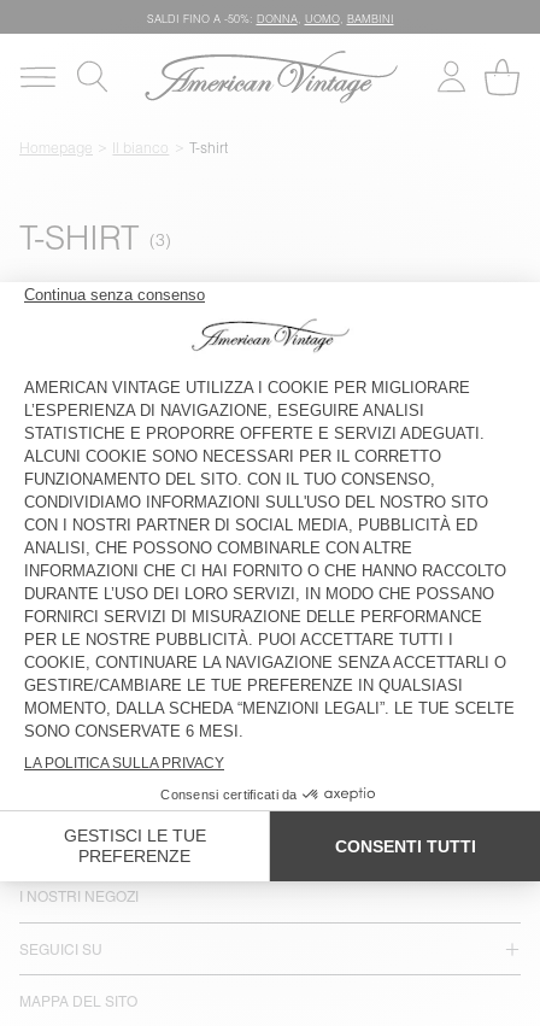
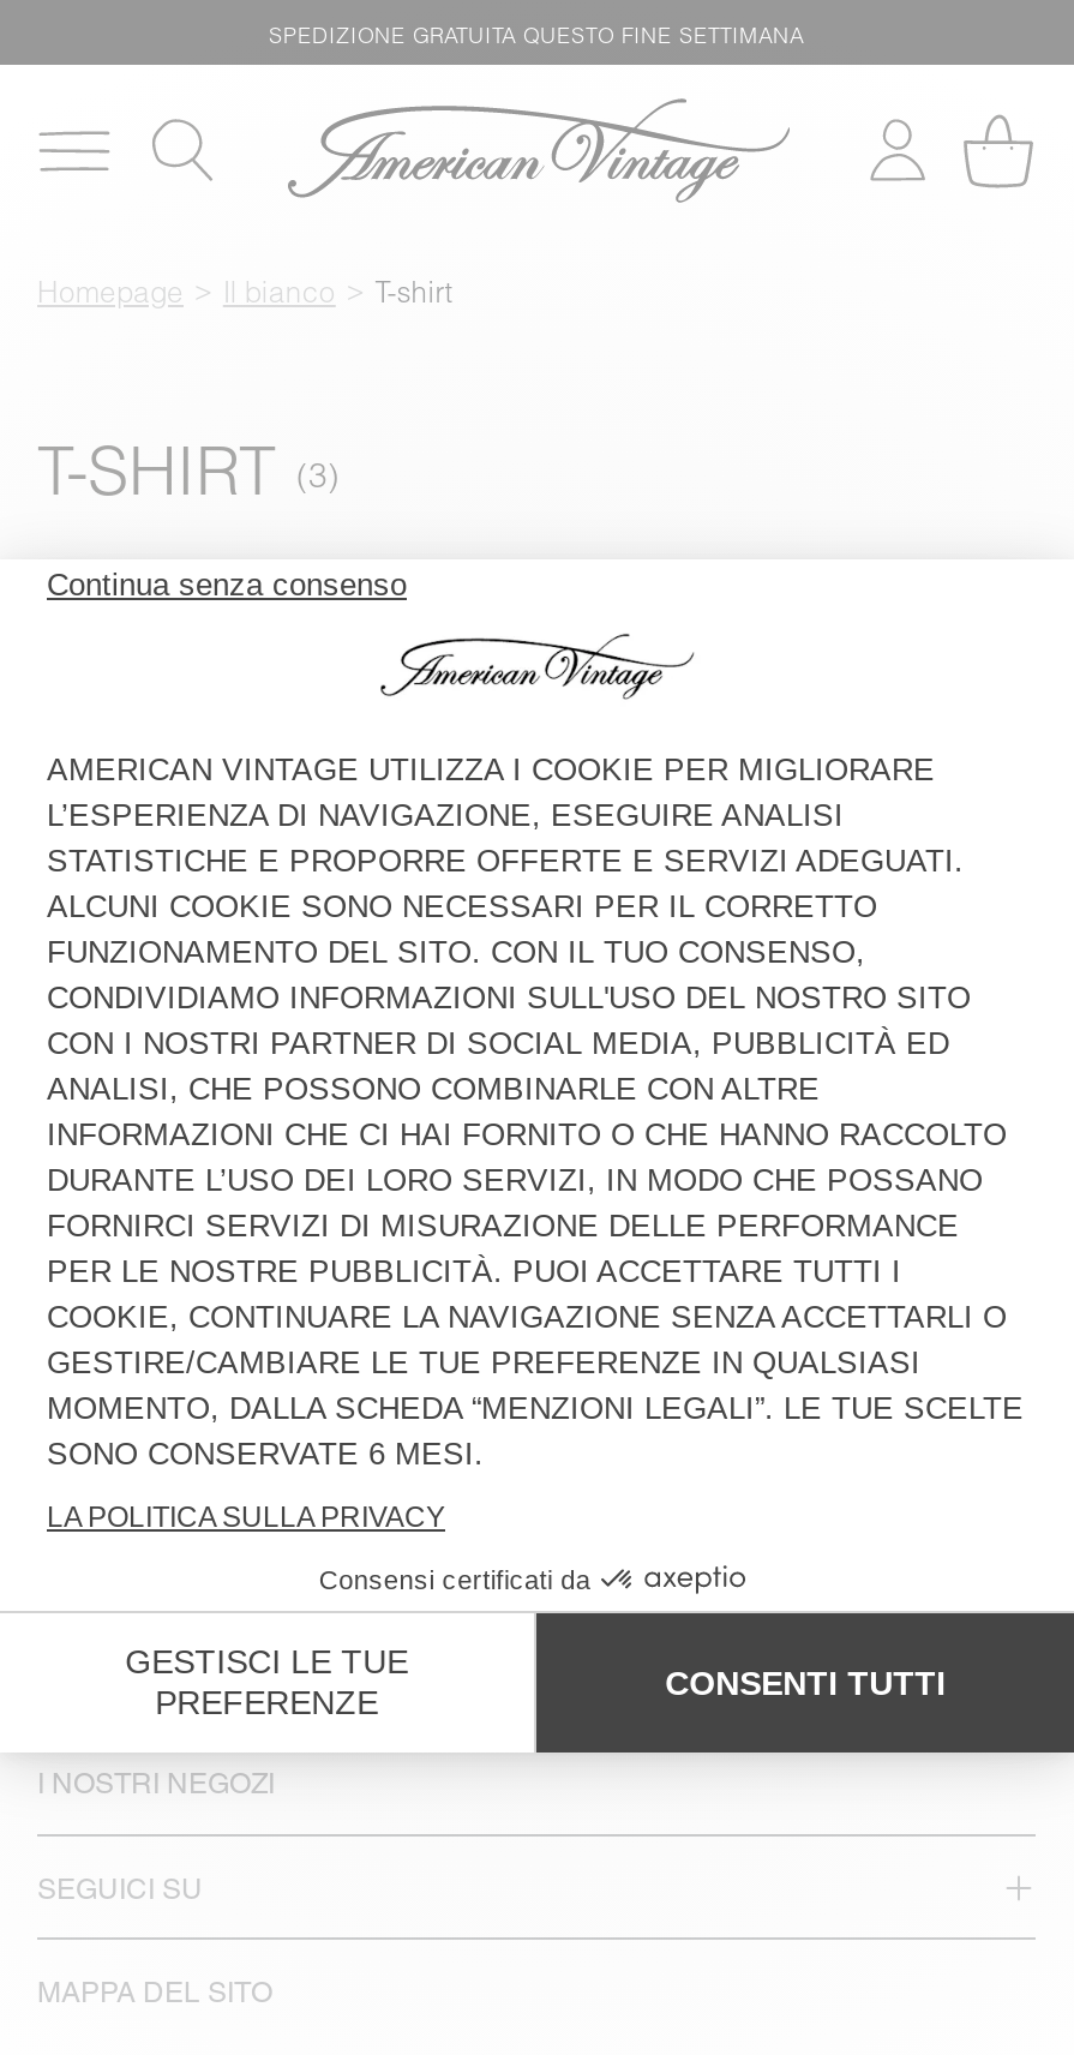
[146,11,394,25] SALDI FINO A -50%: DONNA, UOMO, BAMBINI -> [269,20,804,47] SPEDIZIONE GRATUITA QUESTO FINE SETTIMANA

